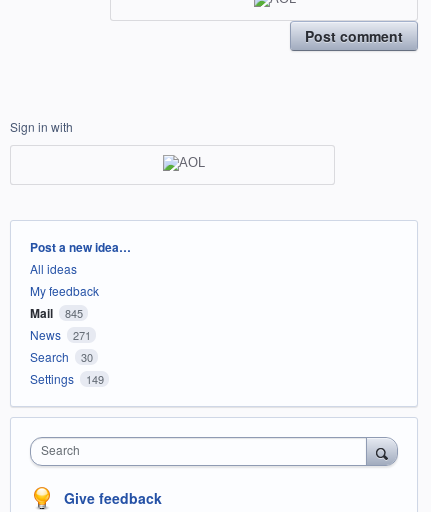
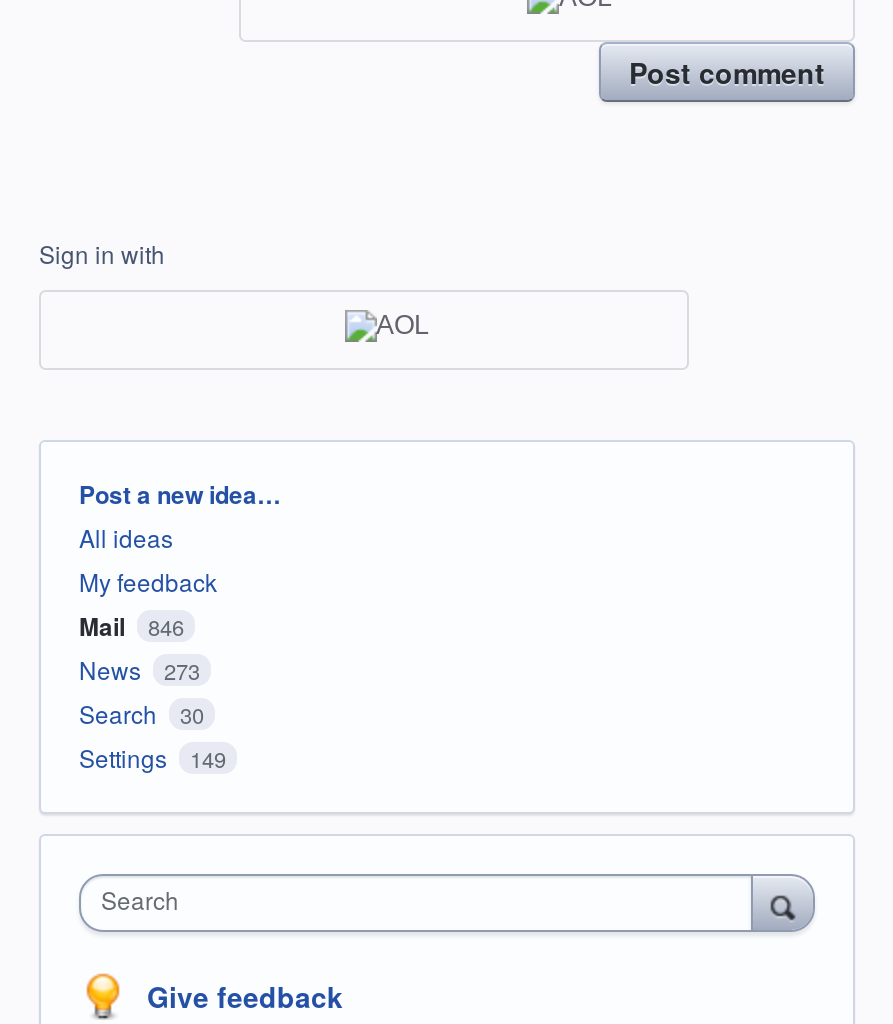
[30,304,82,322] Mail 845 -> [79,609,184,645] Mail 846
[30,326,90,343] News 271 -> [79,653,200,687] News 273

